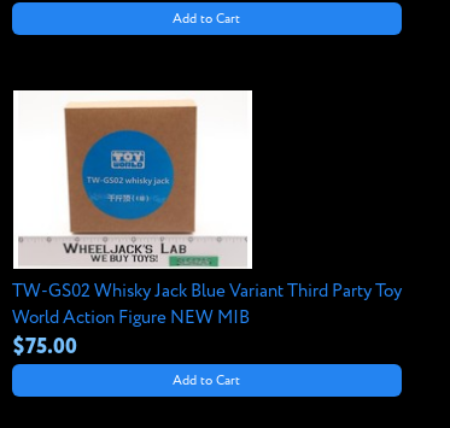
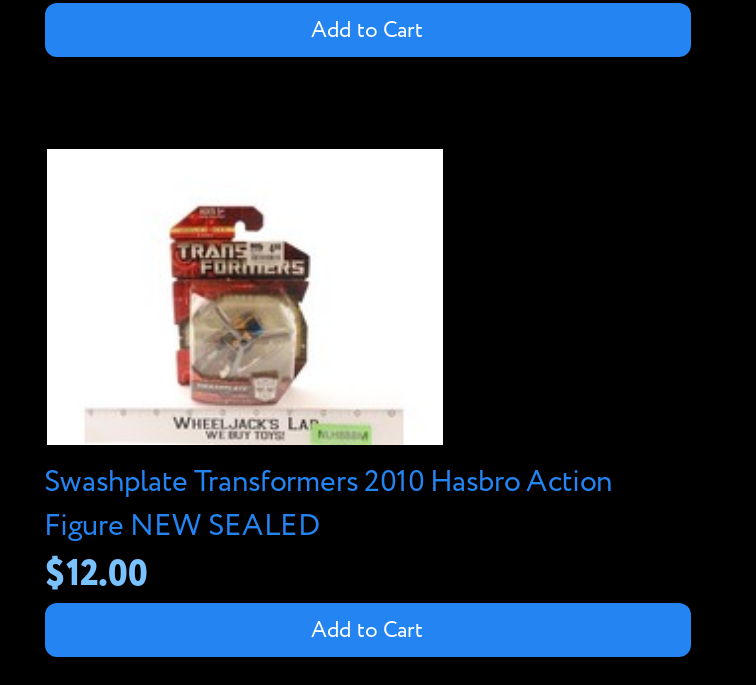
[11,99,401,300] [image] | TW-GS02 Whisky Jack Blue Variant Third Party Toy -> [44,165,612,497] [image] | Swashplate Transformers 2010 Hasbro Action
[11,309,249,358] World Action Figure NEW MIB | $75.00 -> [44,511,320,593] Figure NEW SEALED | $12.00

